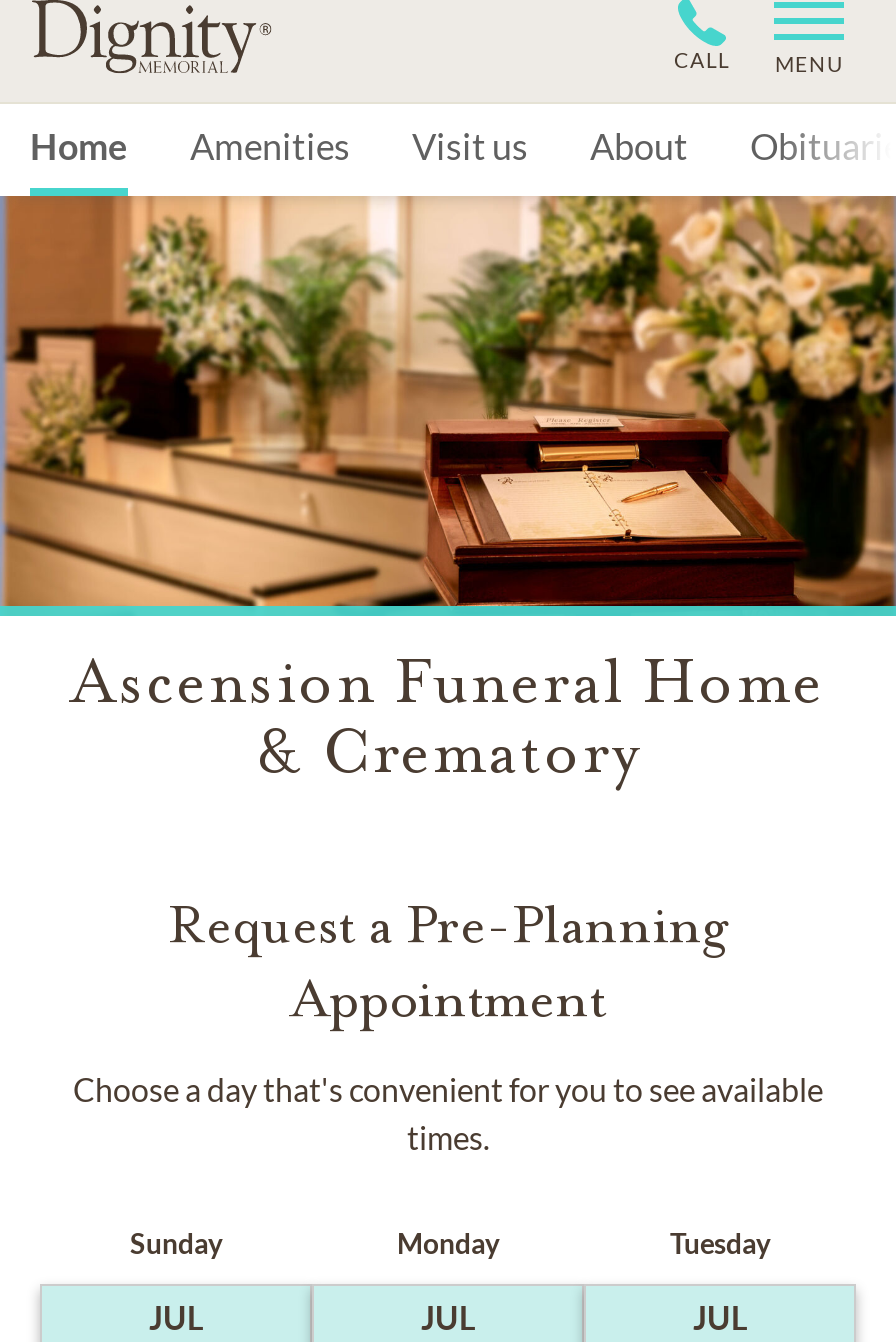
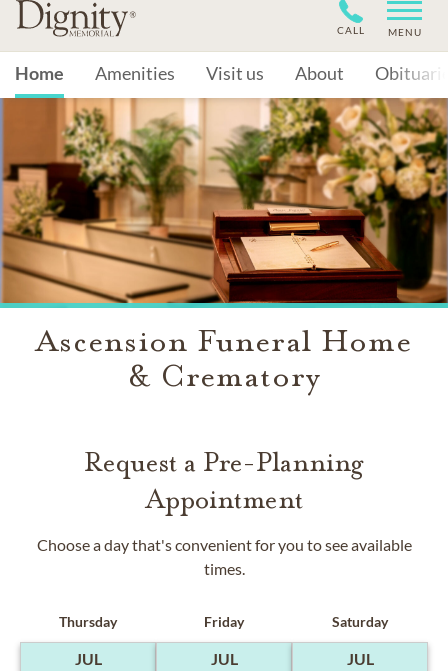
[130,1226,222,1260] Sunday -> [59,613,117,630] Thursday
[397,1226,499,1260] Monday -> [204,613,244,630] Friday
[670,1226,770,1260] Tuesday -> [332,613,388,630] Saturday

